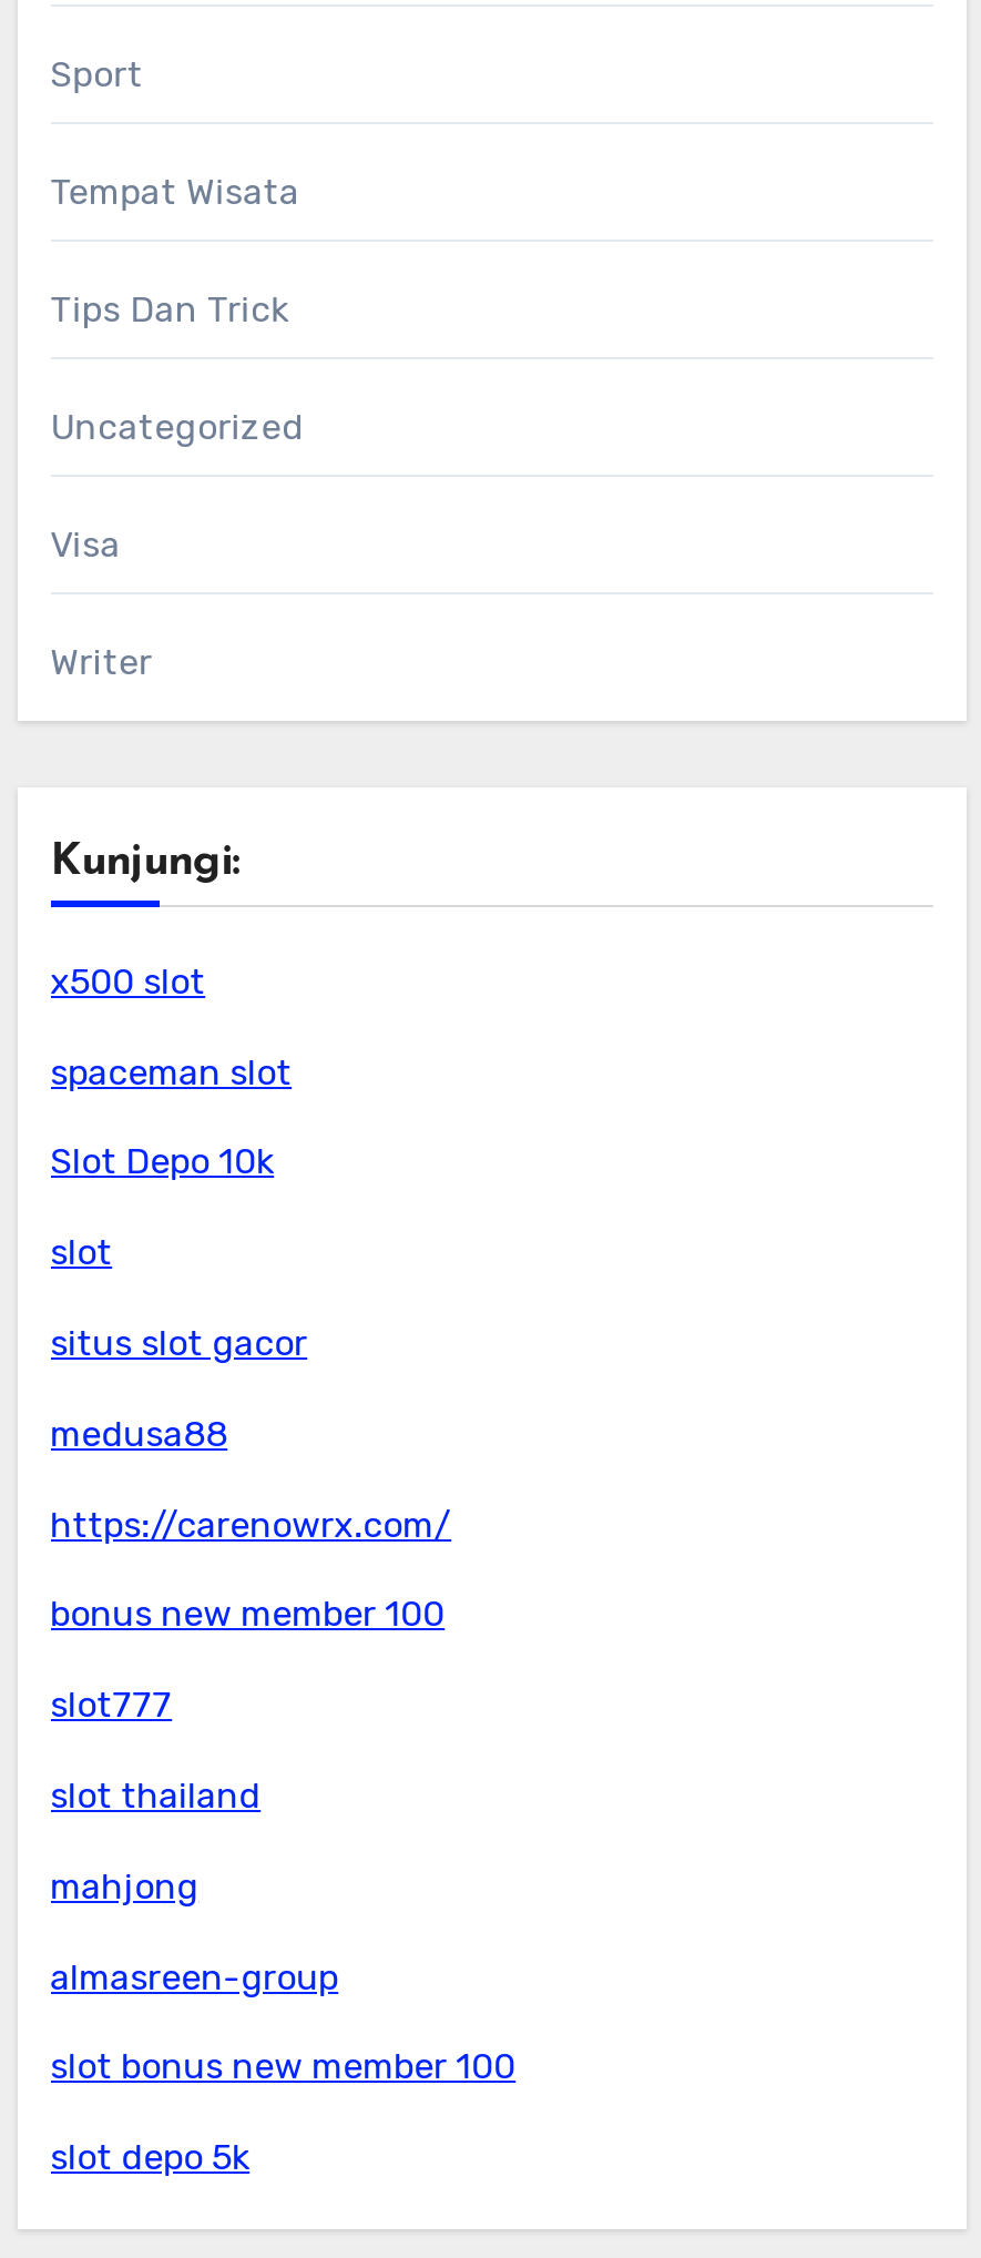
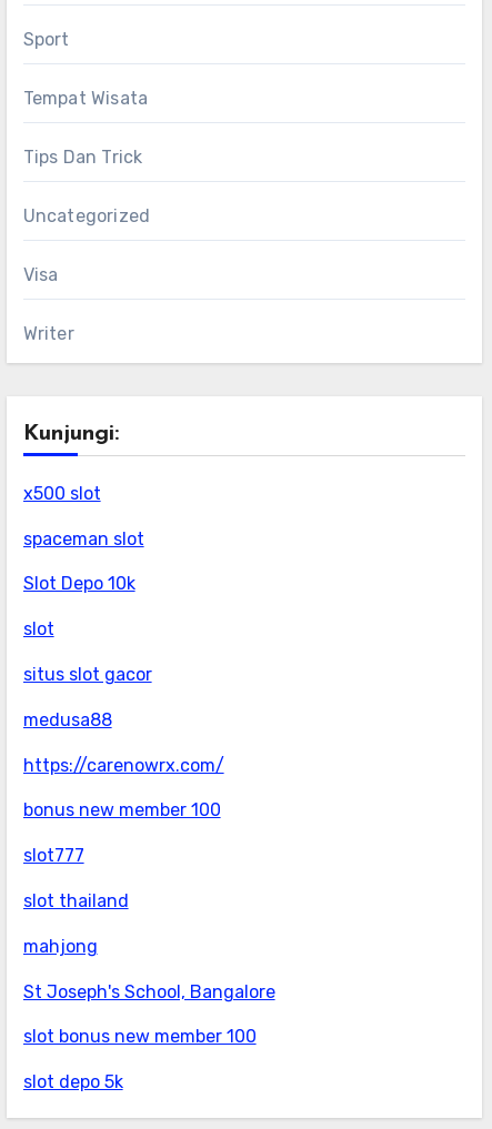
[50,1955,338,1998] almasreen-group -> [23,981,275,1002] St Joseph's School, Bangalore

